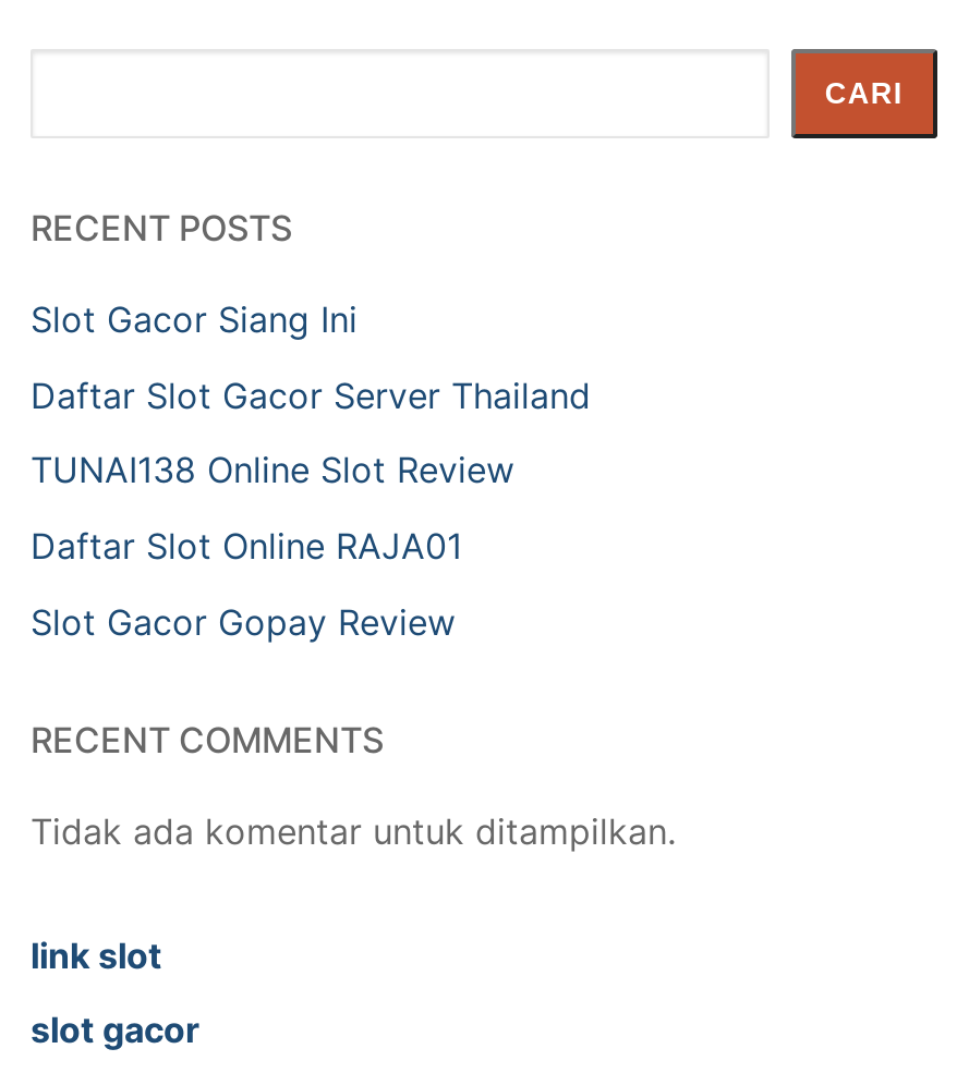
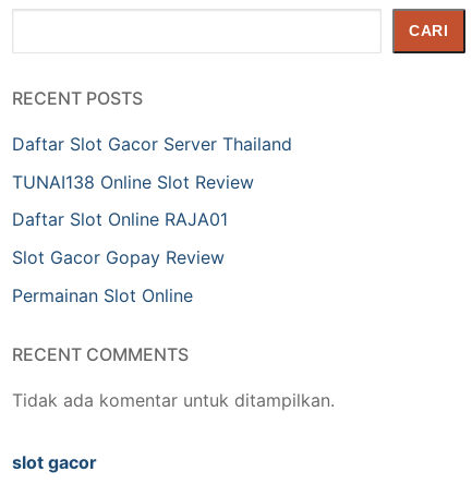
[31,298,358,341] Slot Gacor Siang Ini -> none
none -> [12,284,193,306] Permainan Slot Online
[31,933,161,976] link slot -> none

